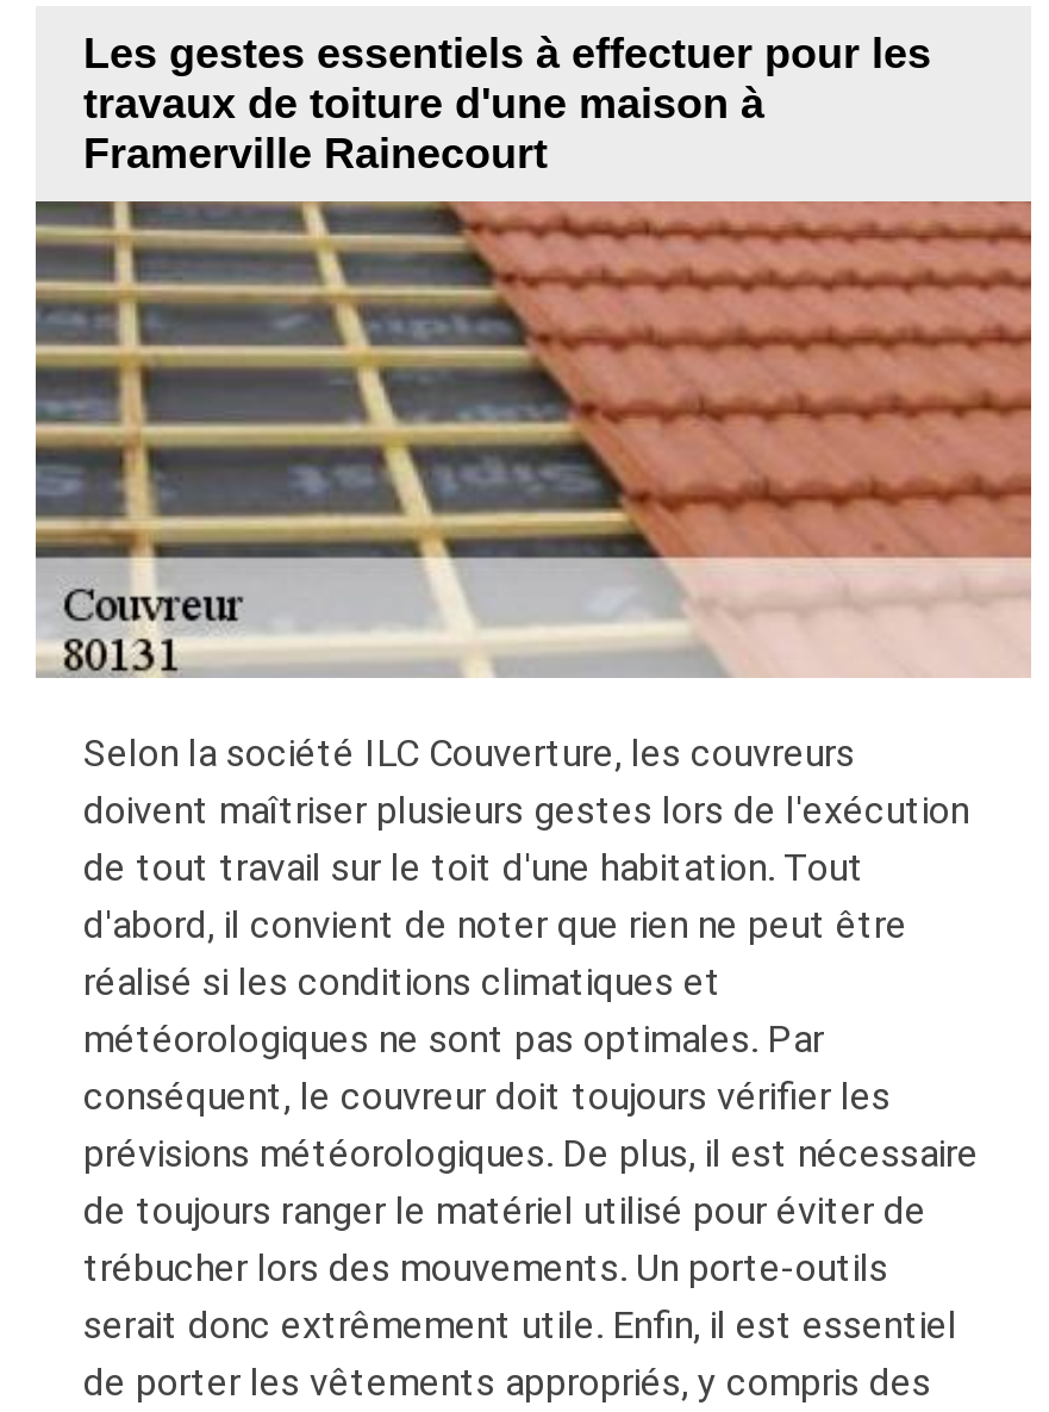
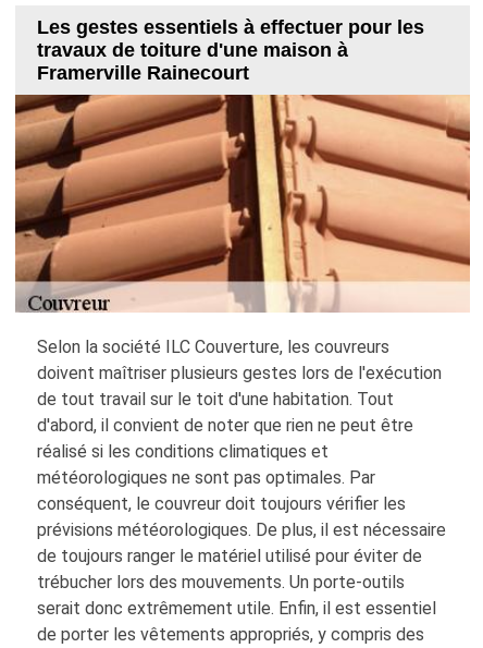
[33,199,1034,678] [image] -> [14,94,470,313] [image]

